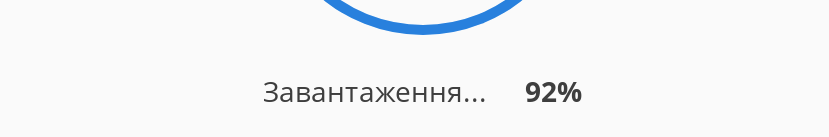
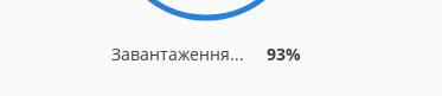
[263,71,583,109] Завантаження... 92% -> [111,42,301,65] Завантаження... 93%

